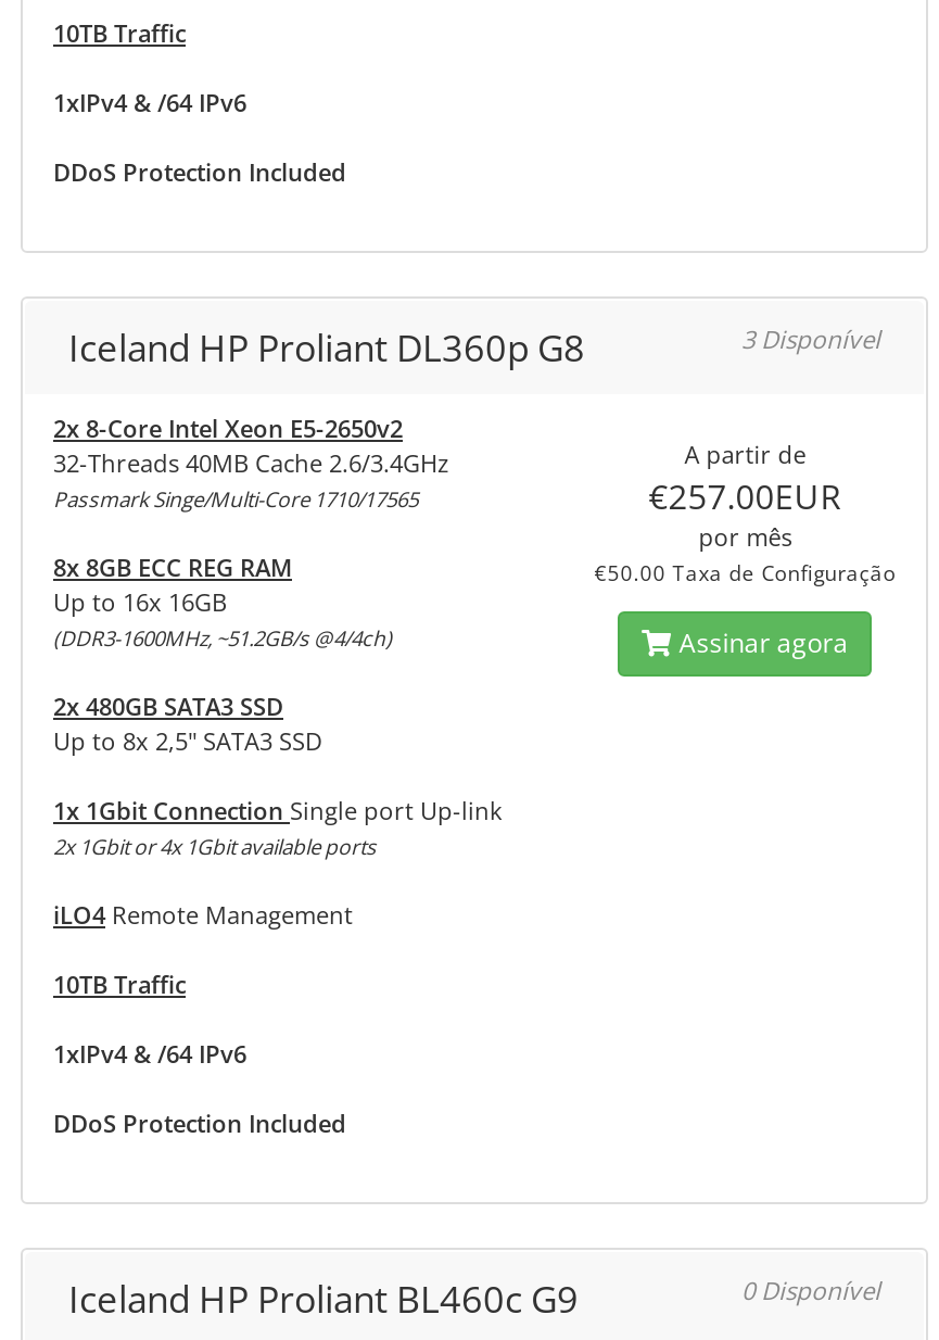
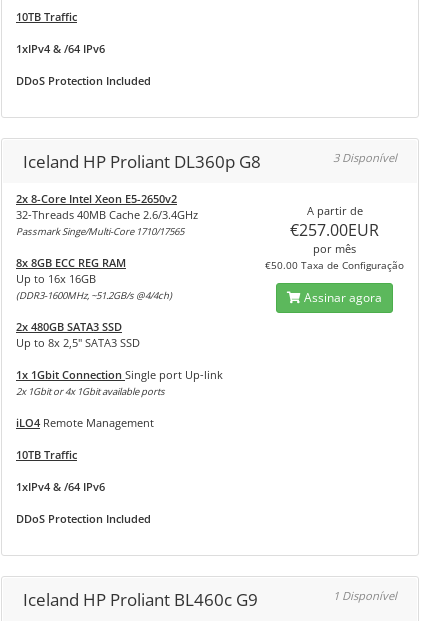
[741,1274,880,1306] 0 Disponível -> [333,588,397,603] 1 Disponível

